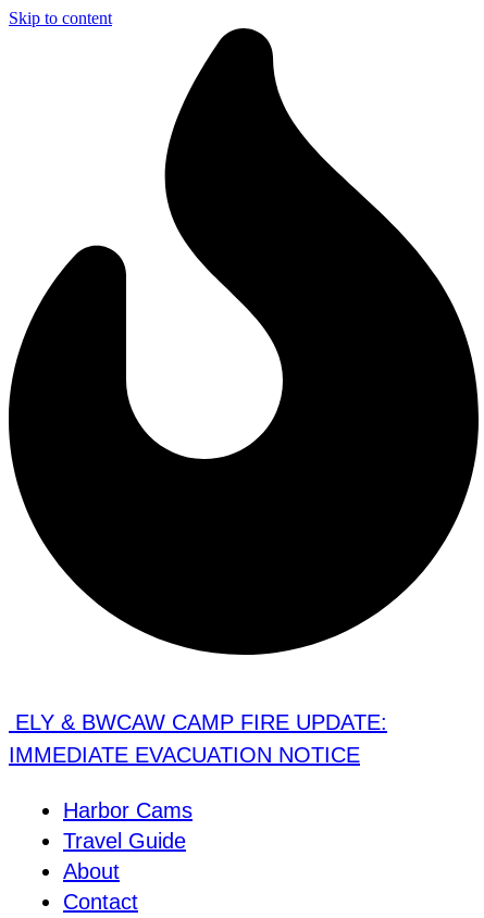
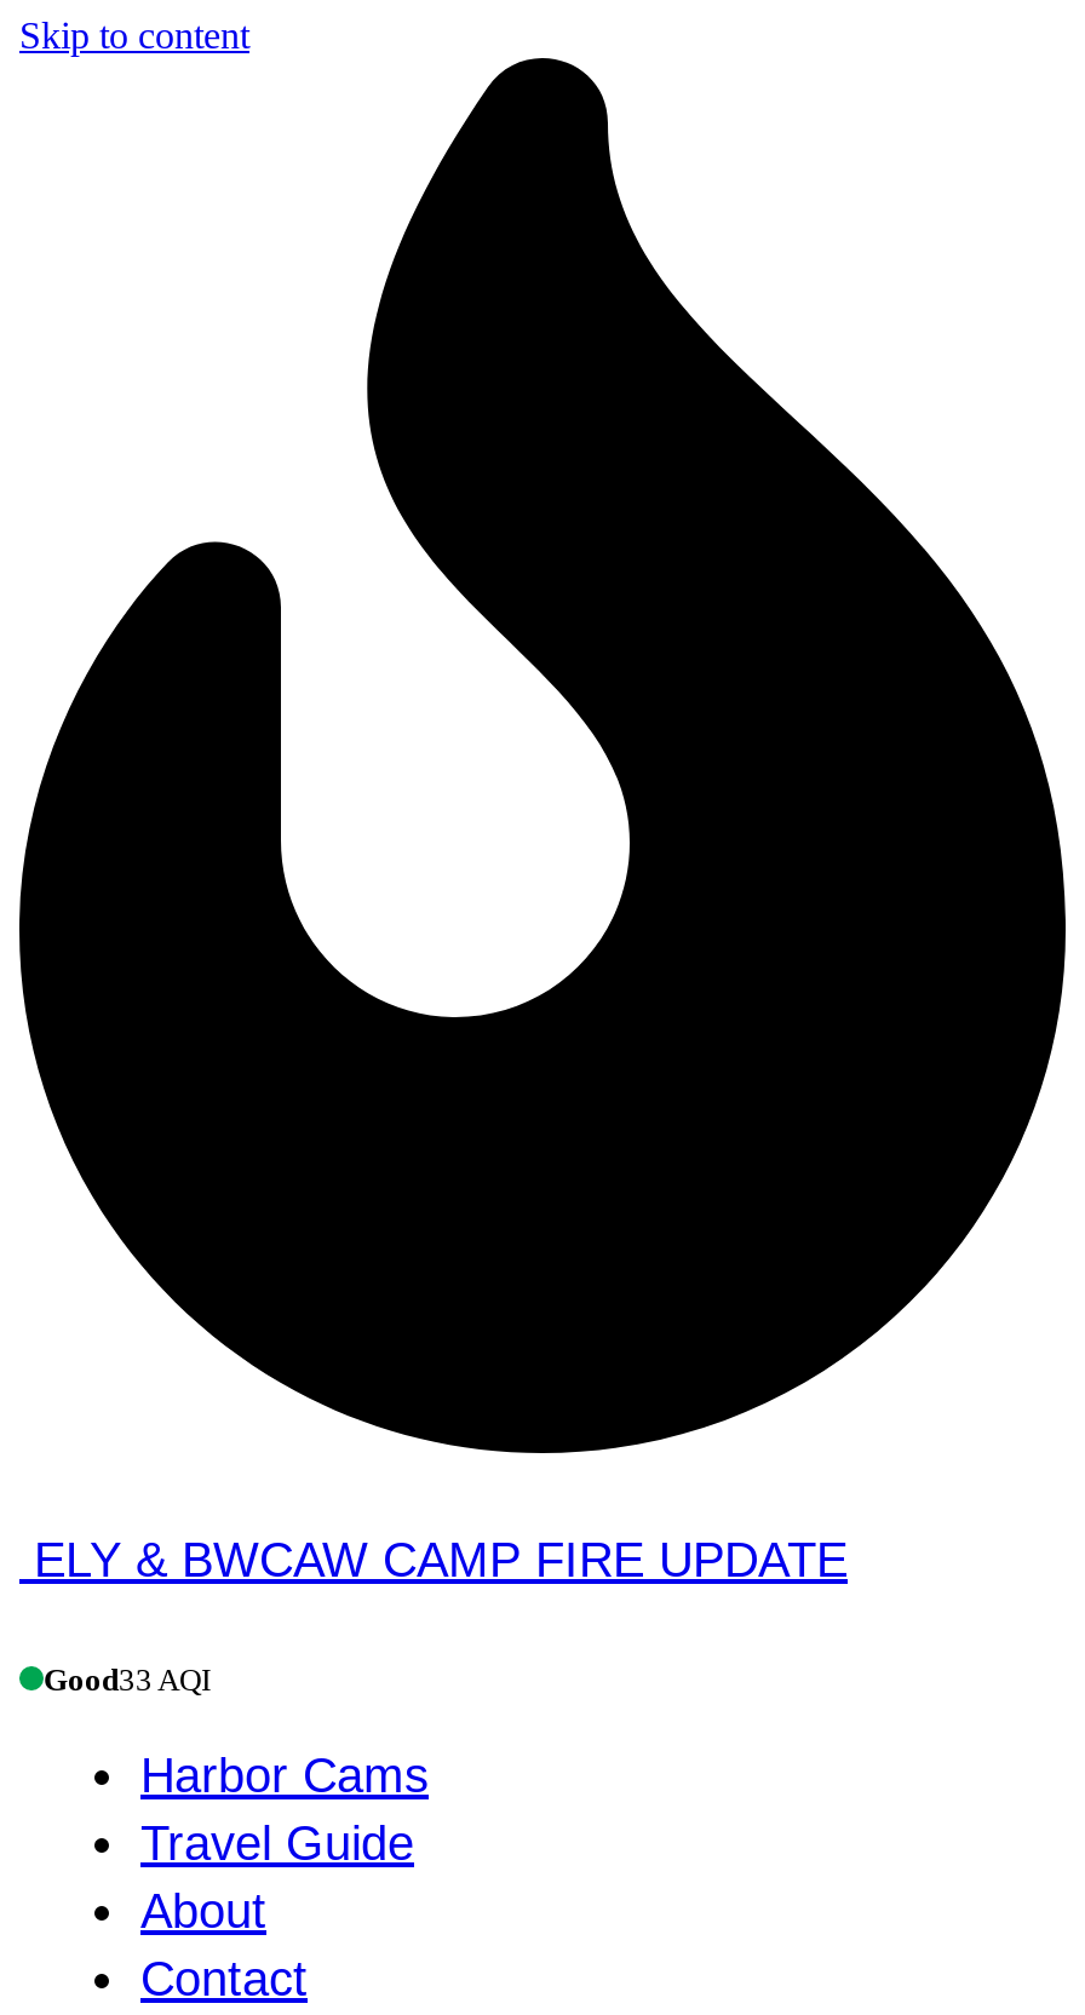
[9,710,387,767] ELY & BWCAW CAMP FIRE UPDATE: | IMMEDIATE EVACUATION NOTICE -> [19,1533,848,1697] ELY & BWCAW CAMP FIRE UPDATE | Good33 AQI

